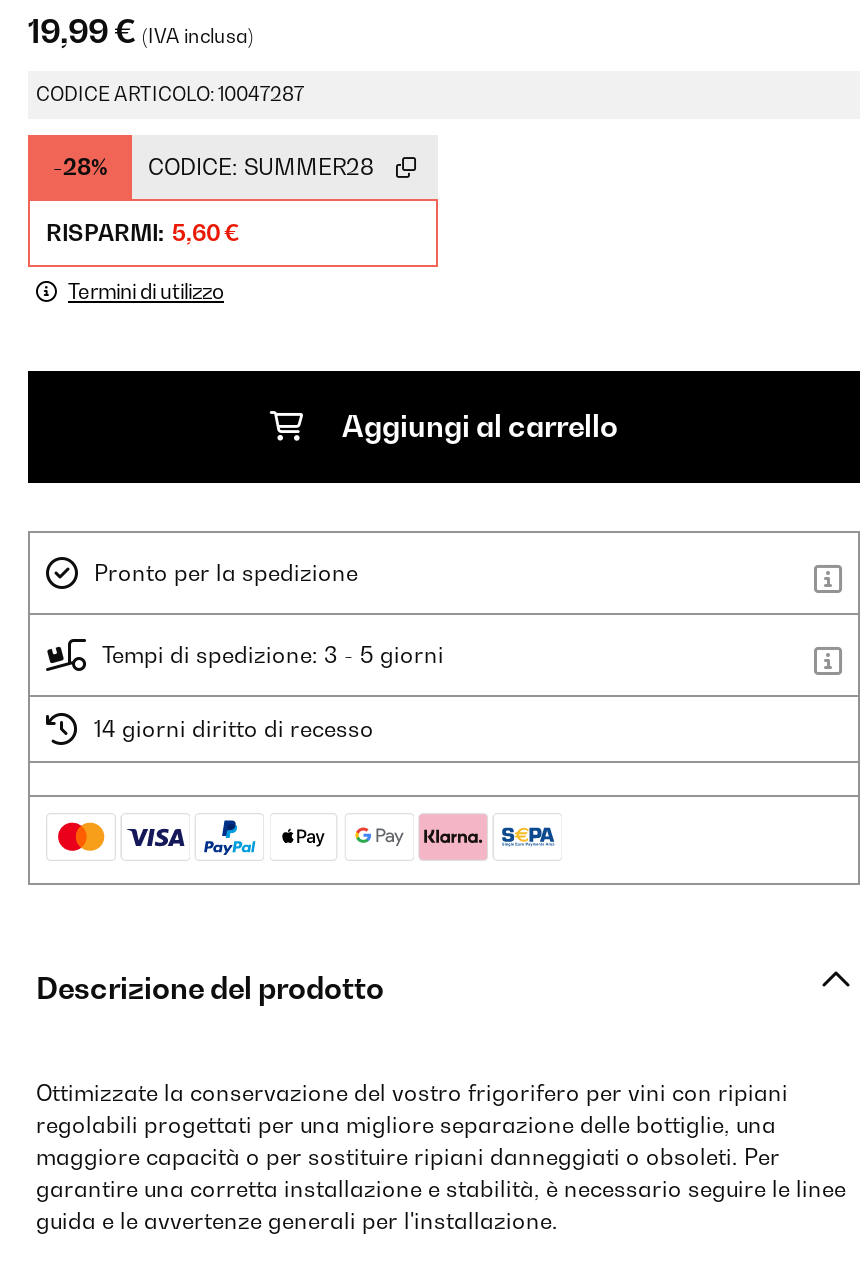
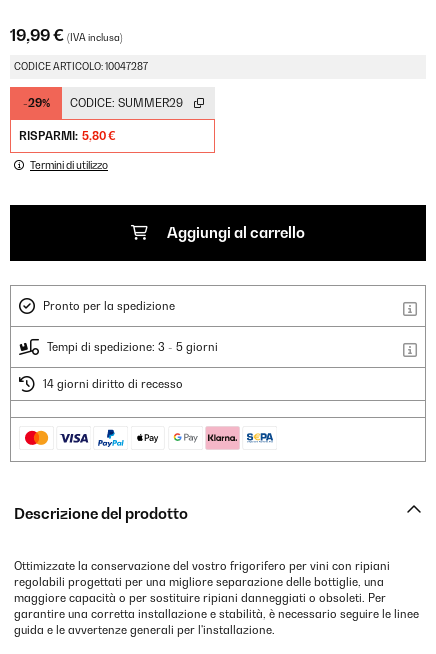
[53,154,107,182] -28% -> [22,96,49,110] -29%
[148,154,374,182] CODICE: SUMMER28 -> [70,96,183,110] CODICE: SUMMER29
[46,220,240,248] RISPARMI: 5,60 € -> [19,129,116,143] RISPARMI: 5,80 €

